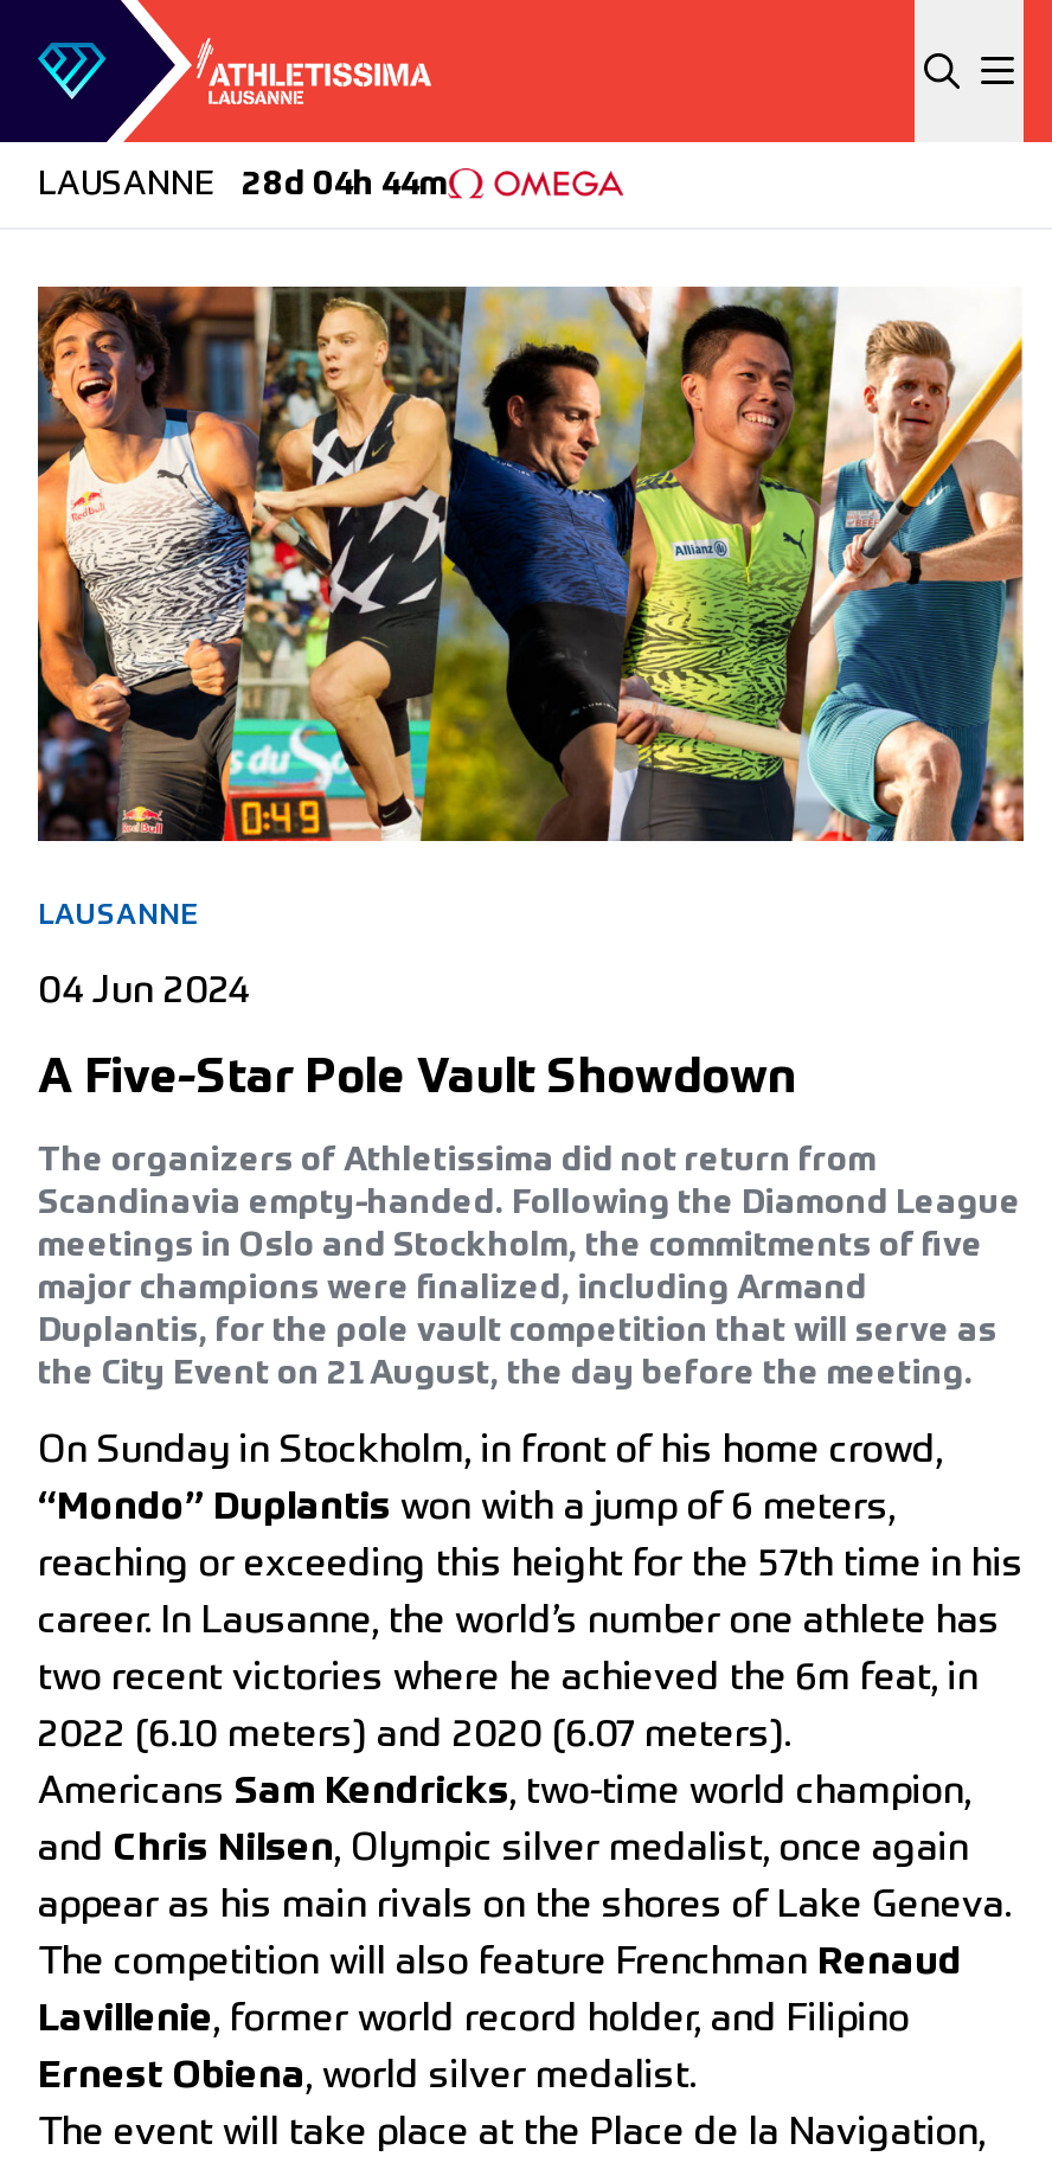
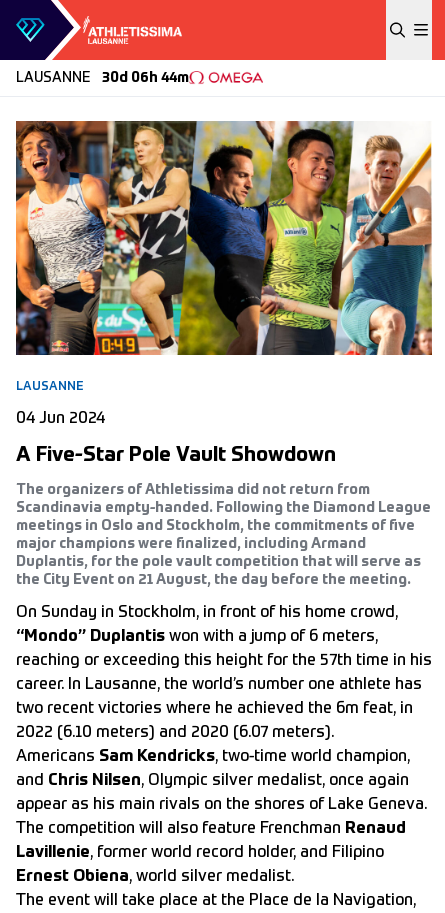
[38,168,448,201] LAUSANNE 28d 04h 44m -> [16,71,189,85] LAUSANNE 30d 06h 44m

